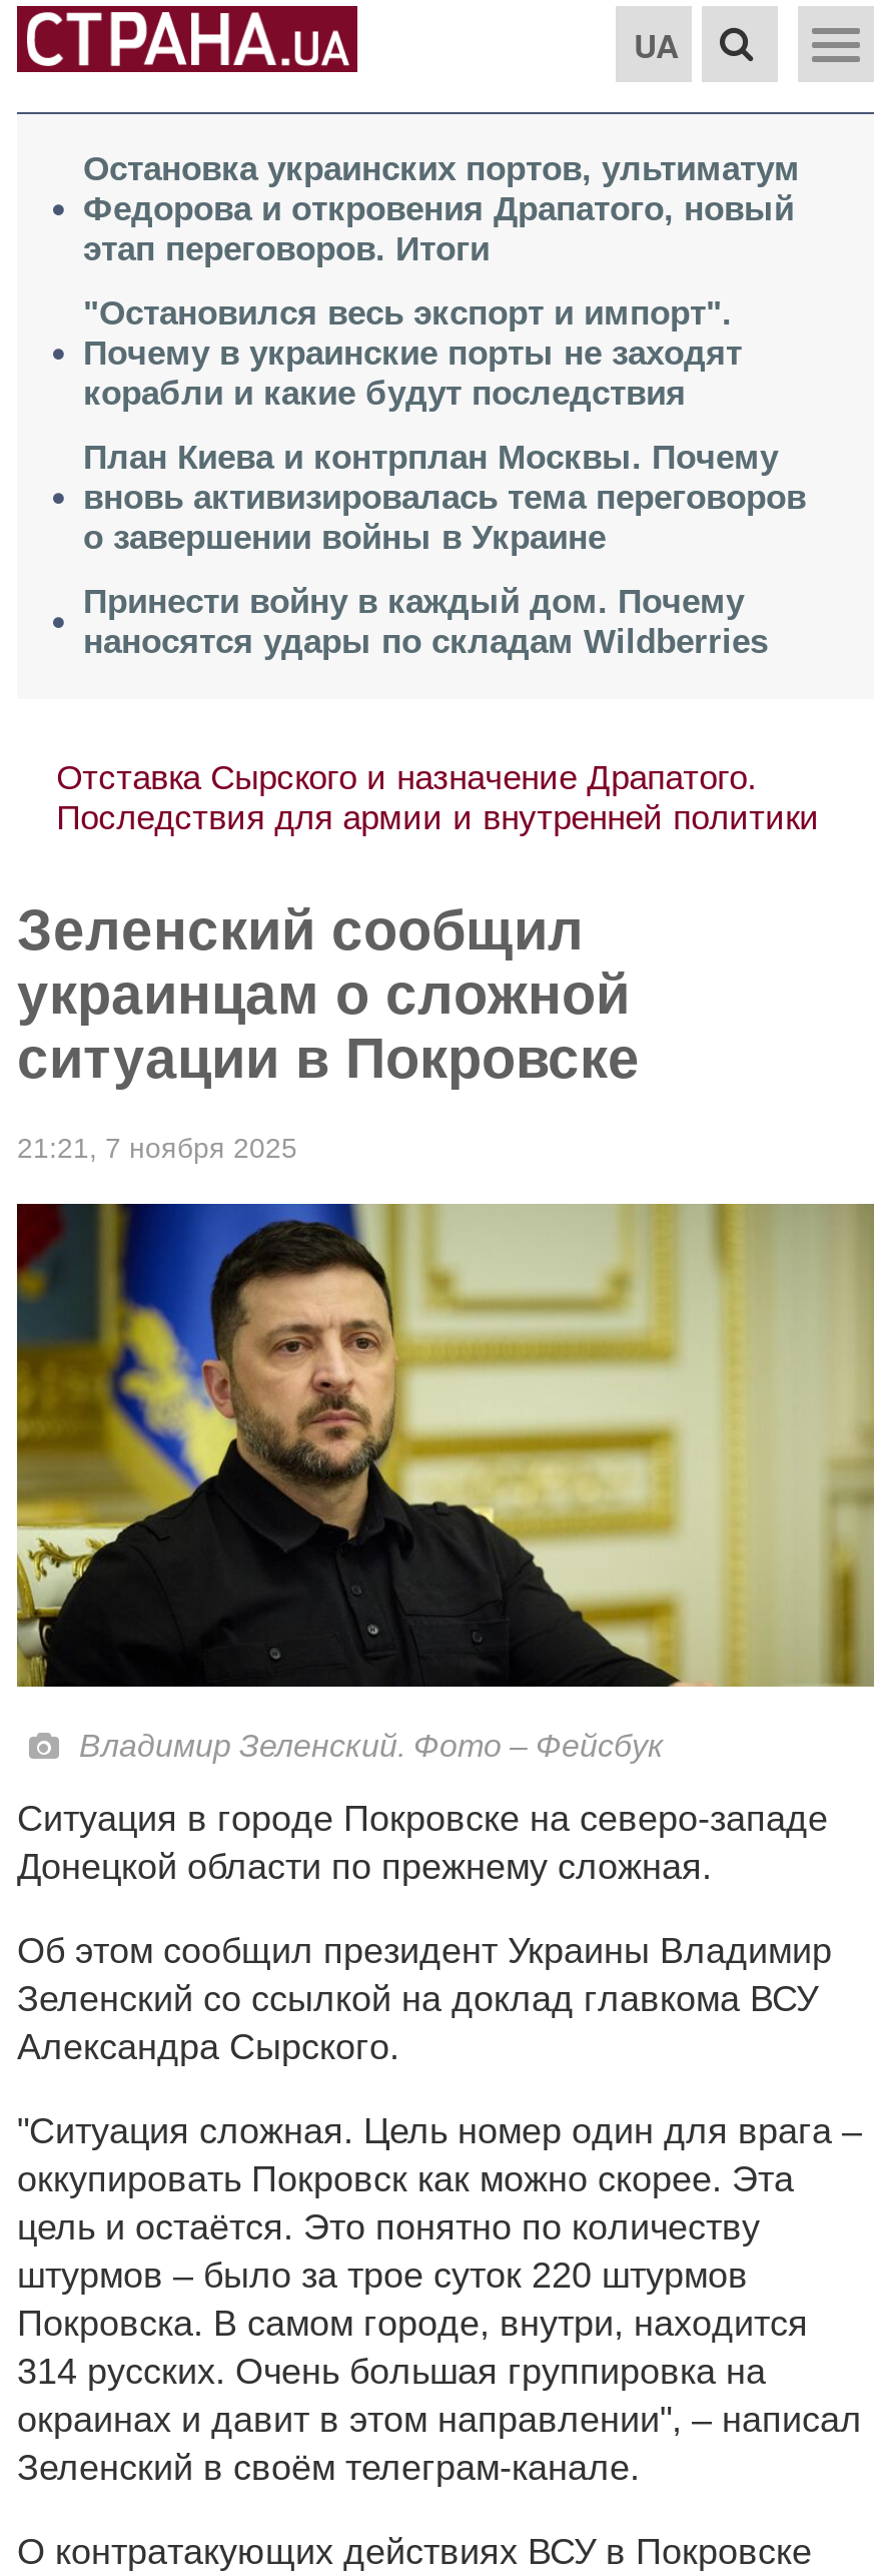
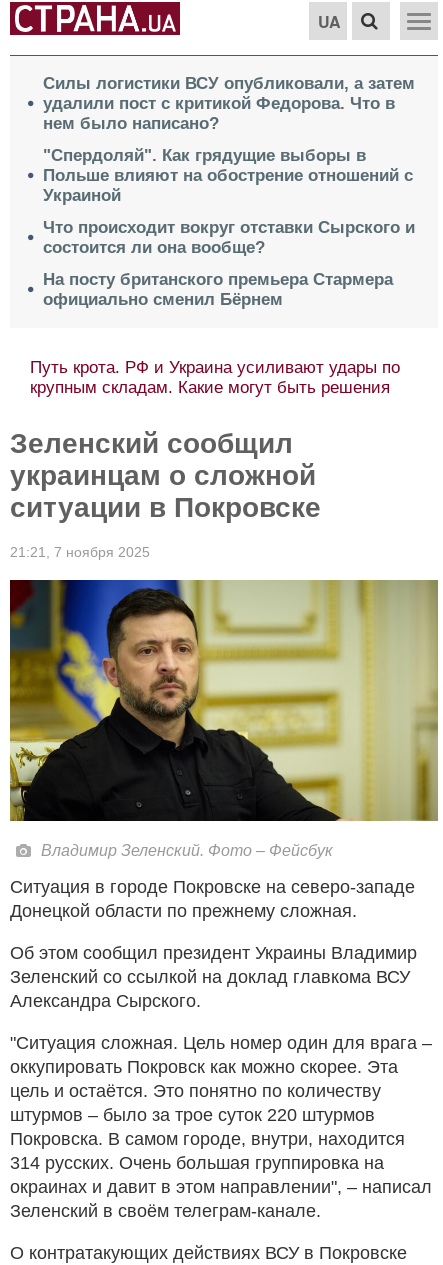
[83,150,800,268] Остановка украинских портов, ультиматум | Федорова и откровения Драпатого, новый | этап переговоров. Итоги -> [43,74,415,133] Силы логистики ВСУ опубликовали, а затем | удалили пост с критикой Федорова. Что в | нем было написано?
[83,294,742,413] "Остановился весь экспорт и импорт". | Почему в украинские порты не заходят | корабли и какие будут последствия -> [43,146,413,205] "Спердоляй". Как грядущие выборы в | Польше влияют на обострение отношений с | Украиной
[83,439,806,557] План Киева и контрплан Москвы. Почему | вновь активизировалась тема переговоров | о завершении войны в Украине -> [43,218,415,257] Что происходит вокруг отставки Сырского и | состоится ли она вообще?
[83,583,768,661] Принести войну в каждый дом. Почему | наносятся удары по складам Wildberries -> [43,270,393,309] На посту британского премьера Стармера | официально сменил Бёрнем
[56,759,819,837] Отставка Сырского и назначение Драпатого. | Последствия для армии и внутренней политики -> [30,358,400,397] Путь крота. РФ и Украина усиливают удары по | крупным складам. Какие могут быть решения

